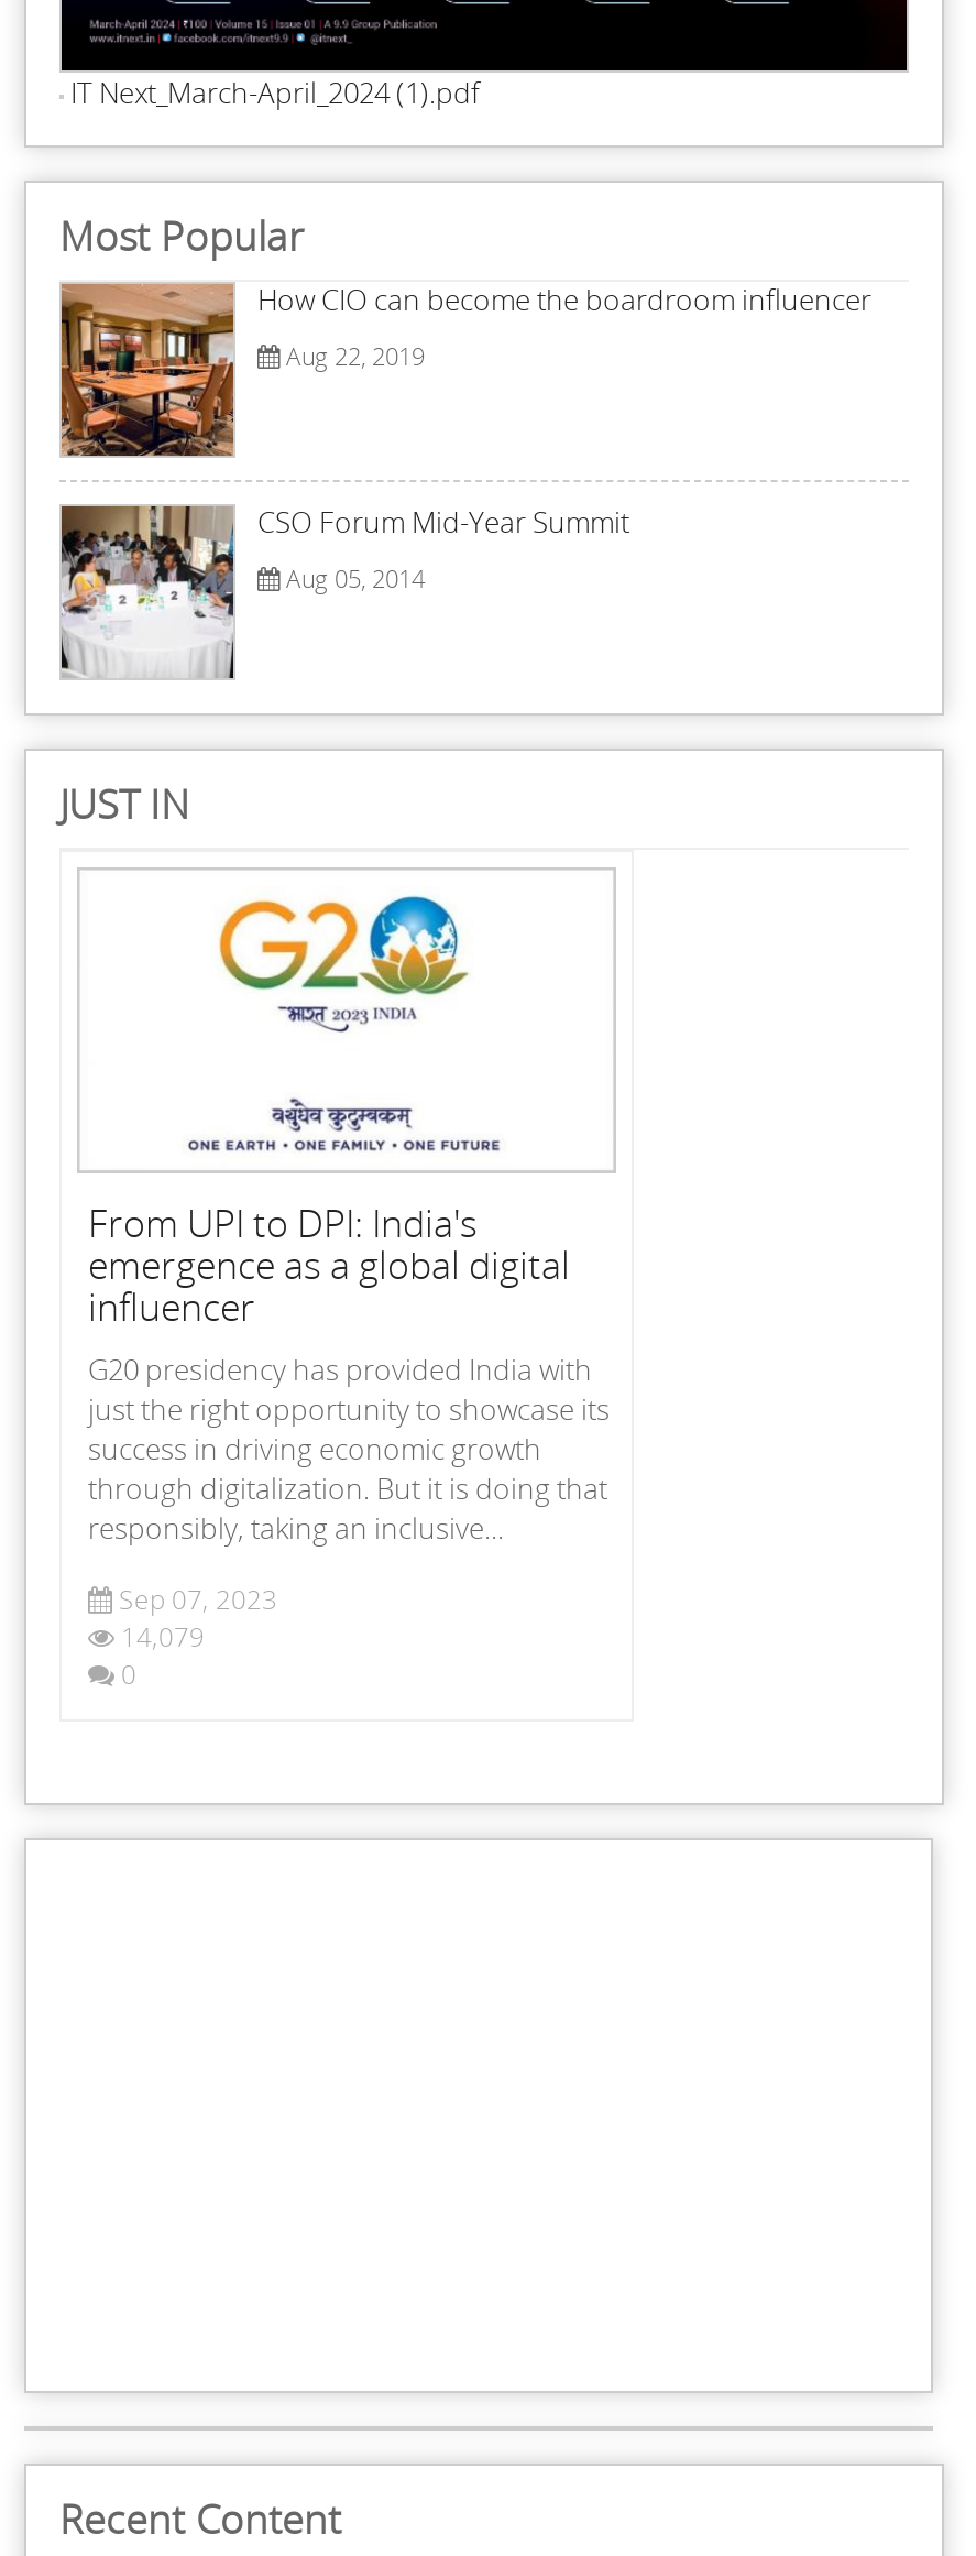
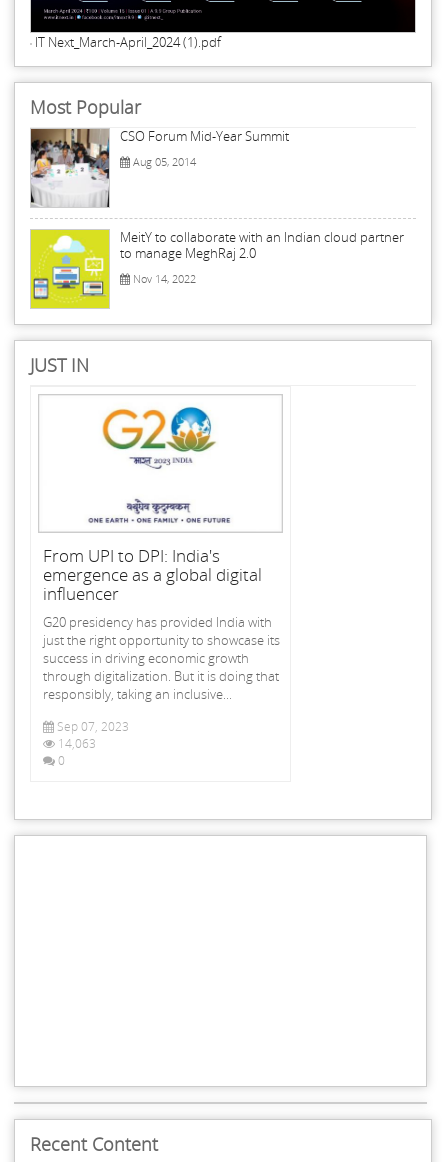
[59,280,871,458] [image] | How CIO can become the boardroom influencer | Aug 22, 2019 -> none
moved [57,502,629,680] -> [29,127,289,208]: [image] | CSO Forum Mid-Year Summit | Aug 05, 2014
none -> [30,228,404,309] [image] | MeitY to collaborate with an Indian cloud partner | to manage MeghRaj 2.0 | Nov 14, 2022
[114,1618,205,1656] 14,079 -> [55,735,96,752] 14,063

